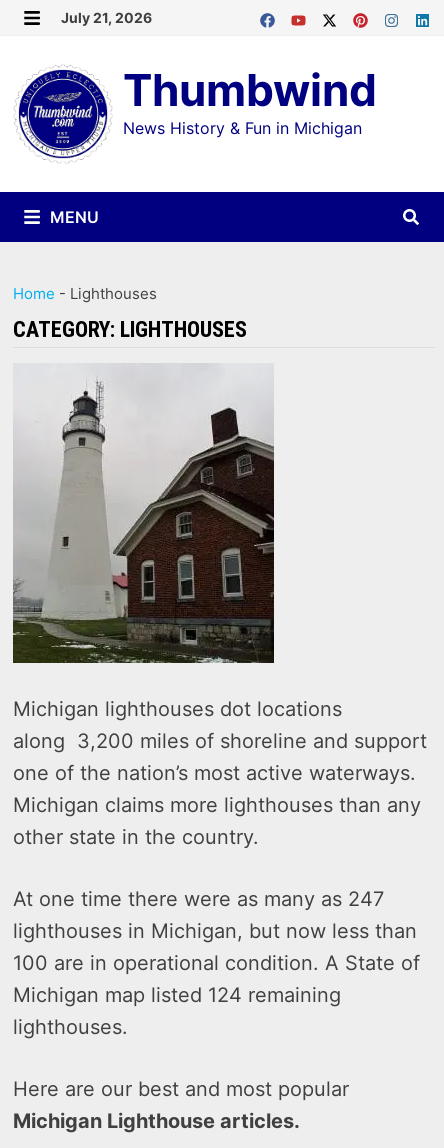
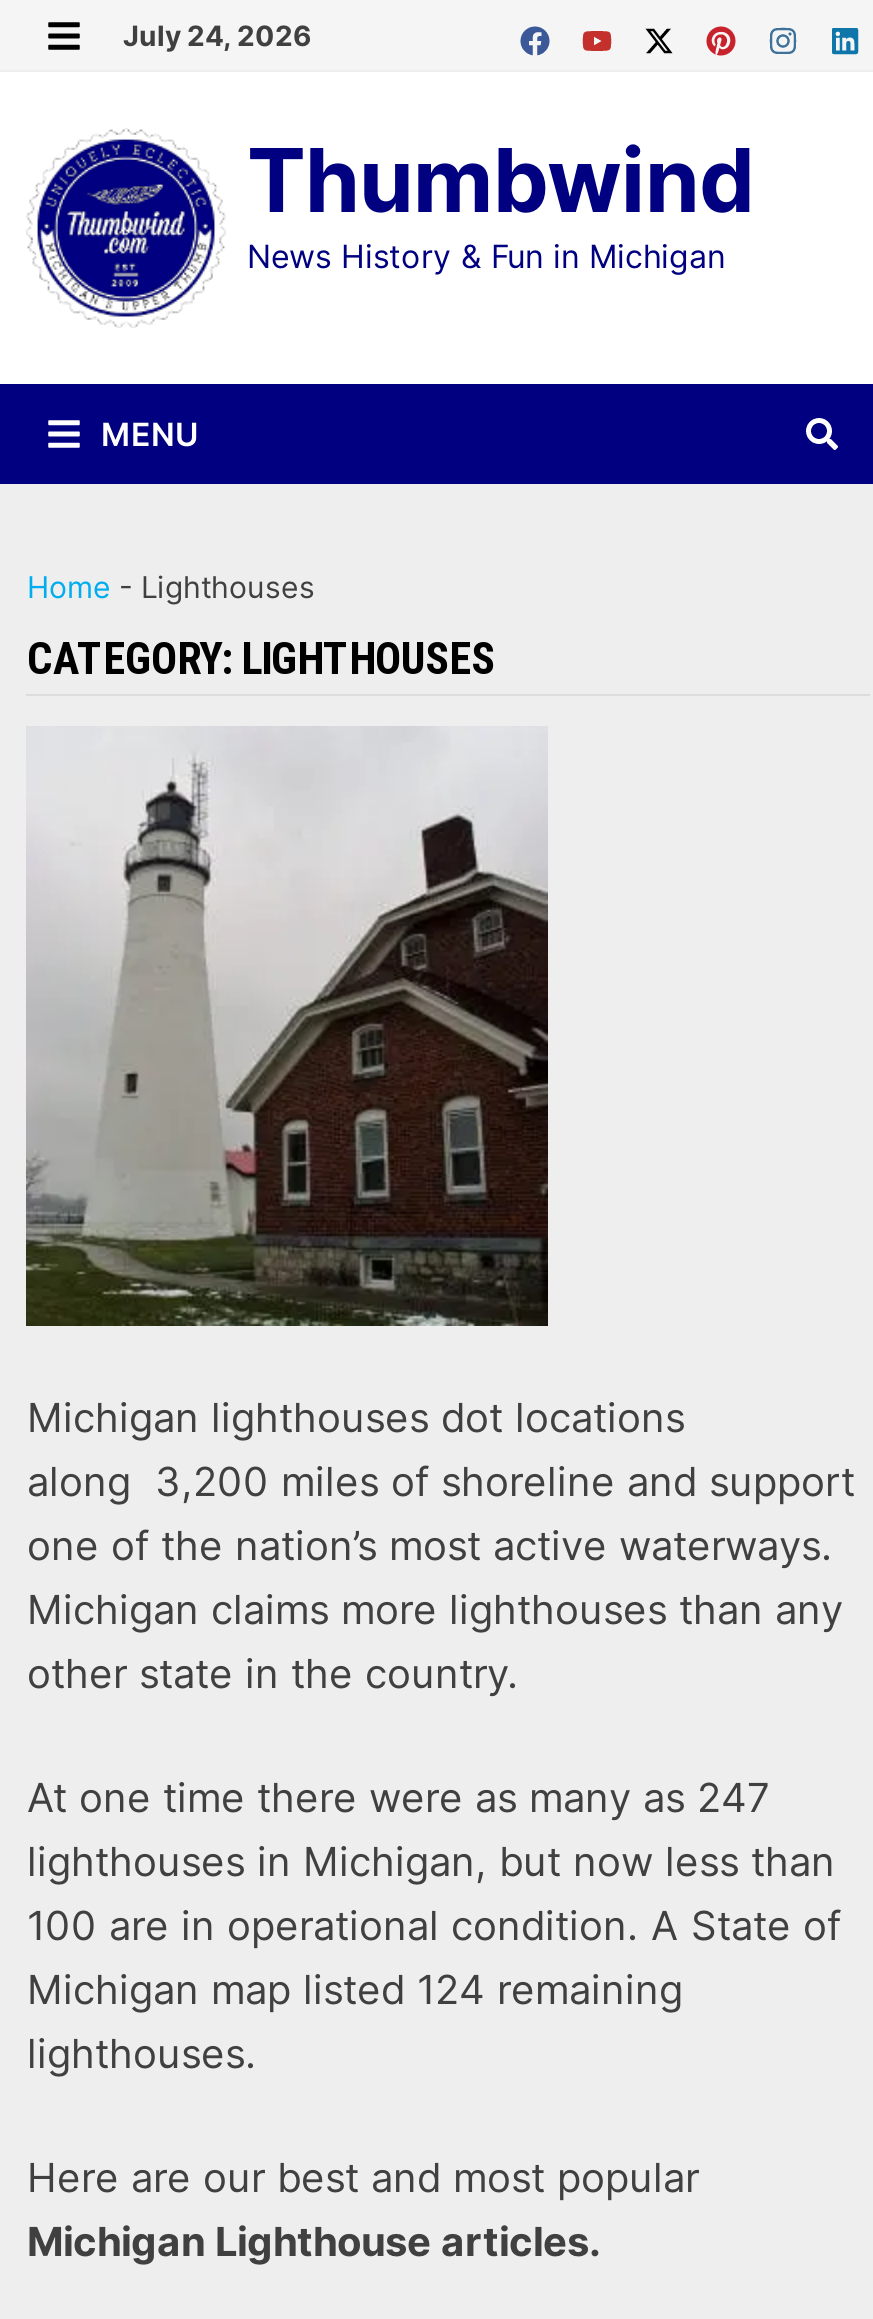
[61,9,152,26] July 21, 2026 -> [123,18,311,52] July 24, 2026

